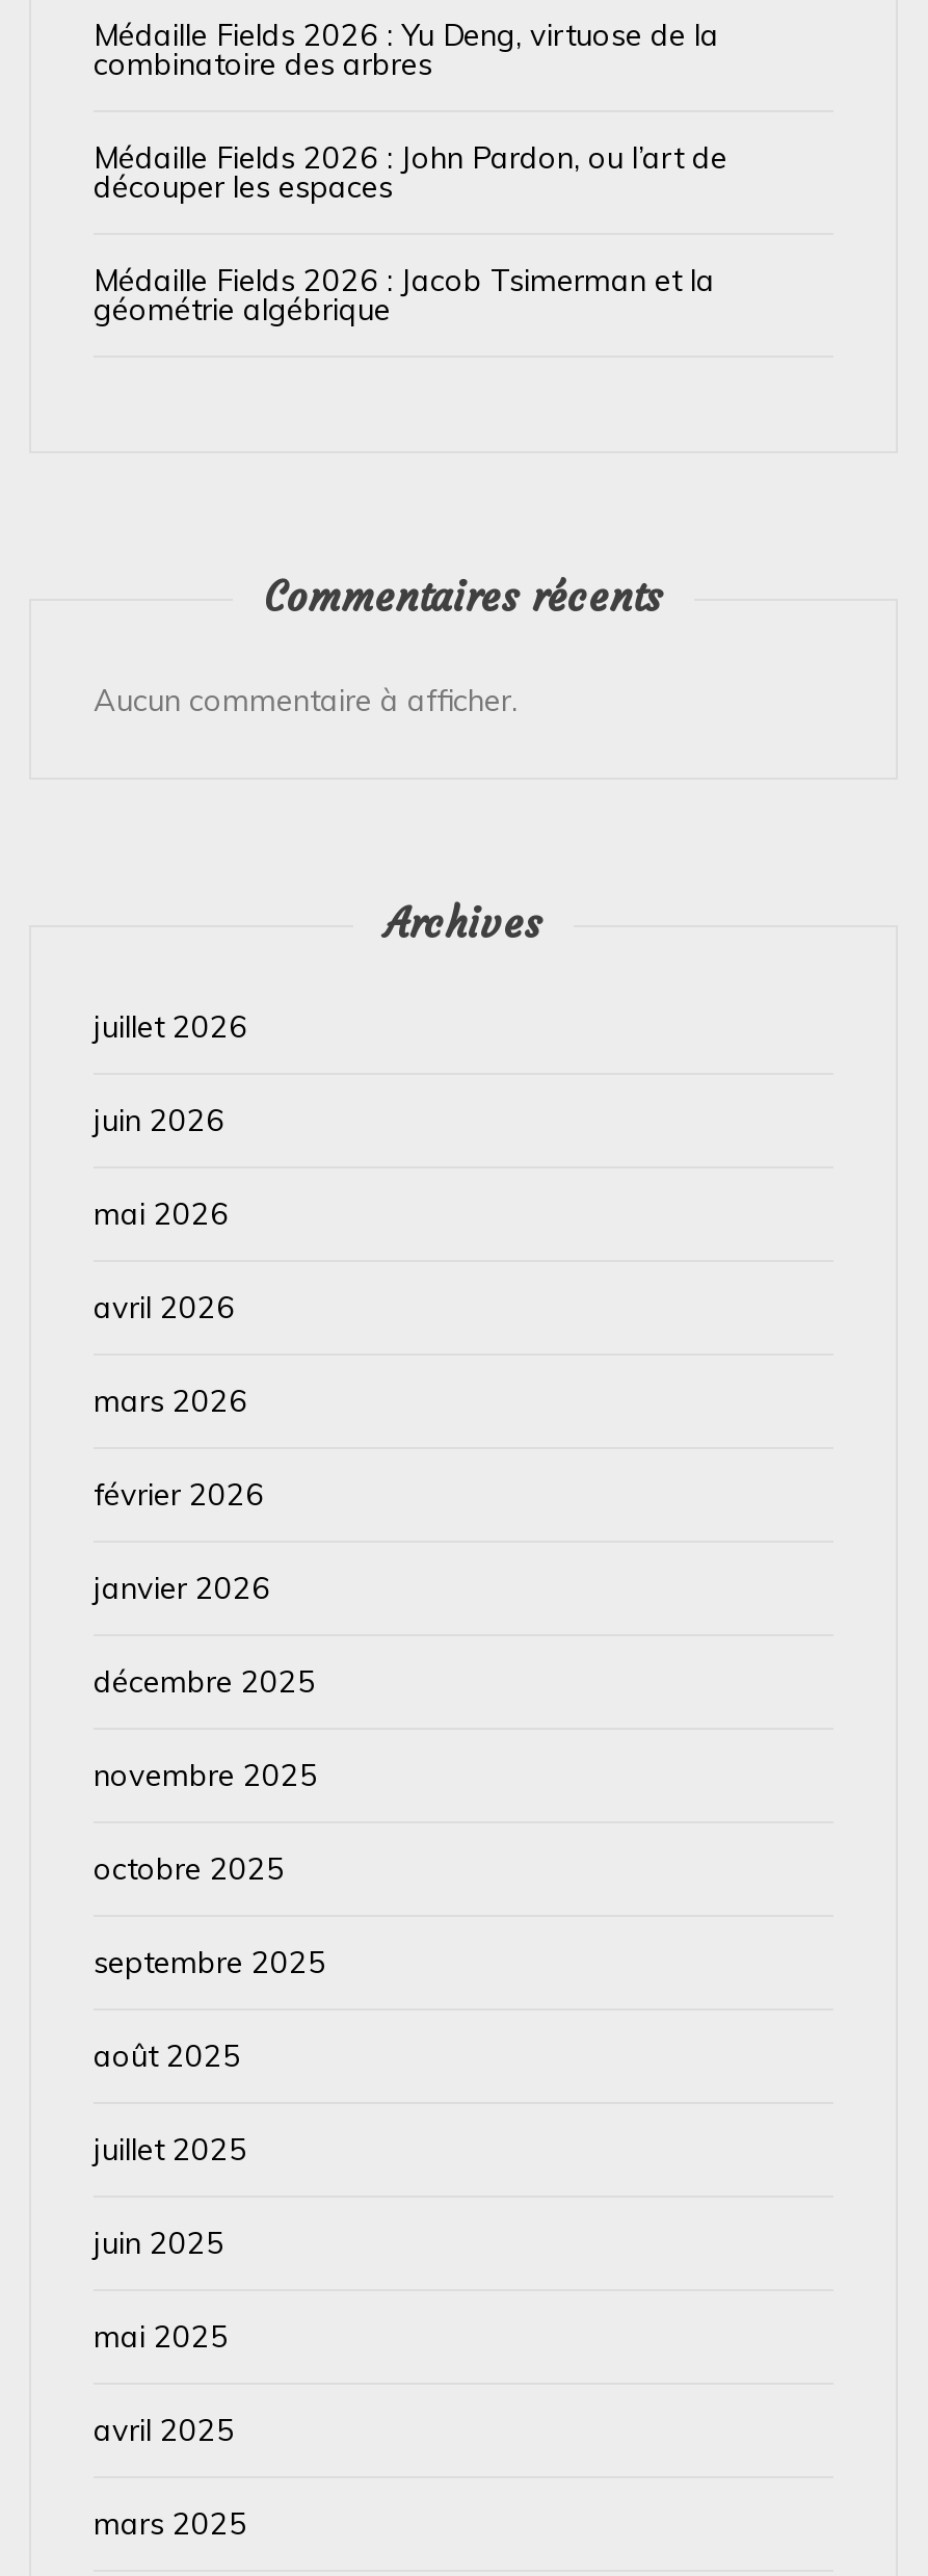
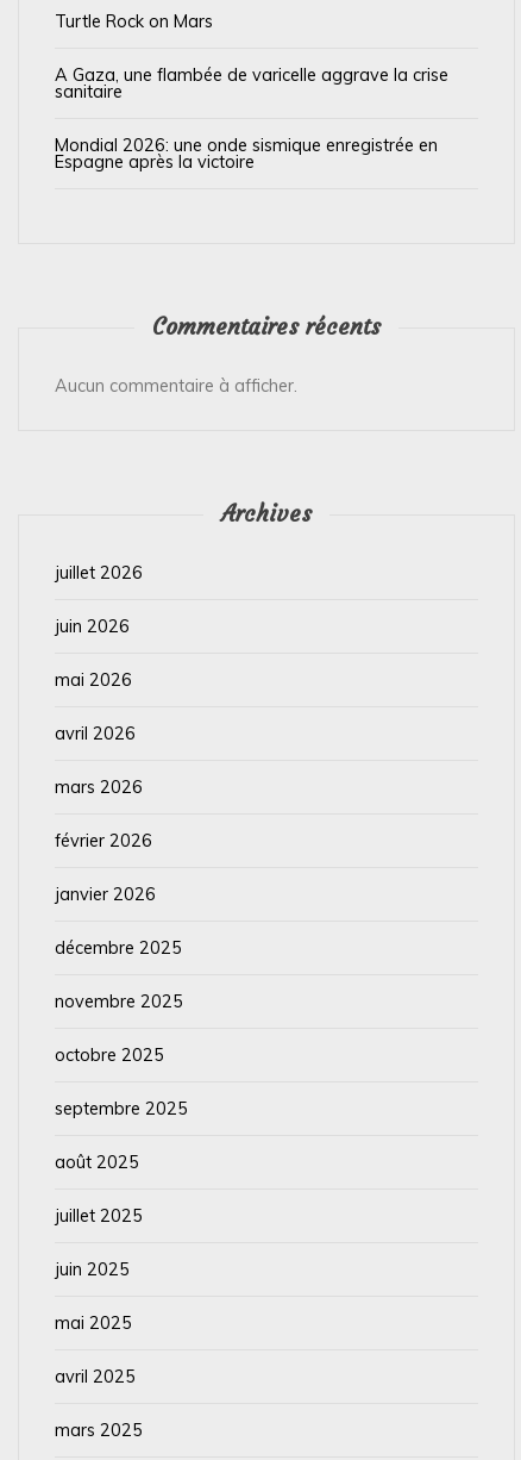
[94,16,719,83] Médaille Fields 2026 : Yu Deng, virtuose de la | combinatoire des arbres -> [55,10,213,32] Turtle Rock on Mars
[94,139,727,205] Médaille Fields 2026 : John Pardon, ou l’art de | découper les espaces -> [55,64,448,102] A Gaza, une flambée de varicelle aggrave la crise | sanitaire
[94,262,715,328] Médaille Fields 2026 : Jacob Tsimerman et la | géométrie algébrique -> [55,134,438,172] Mondial 2026: une onde sismique enregistrée en | Espagne après la victoire

